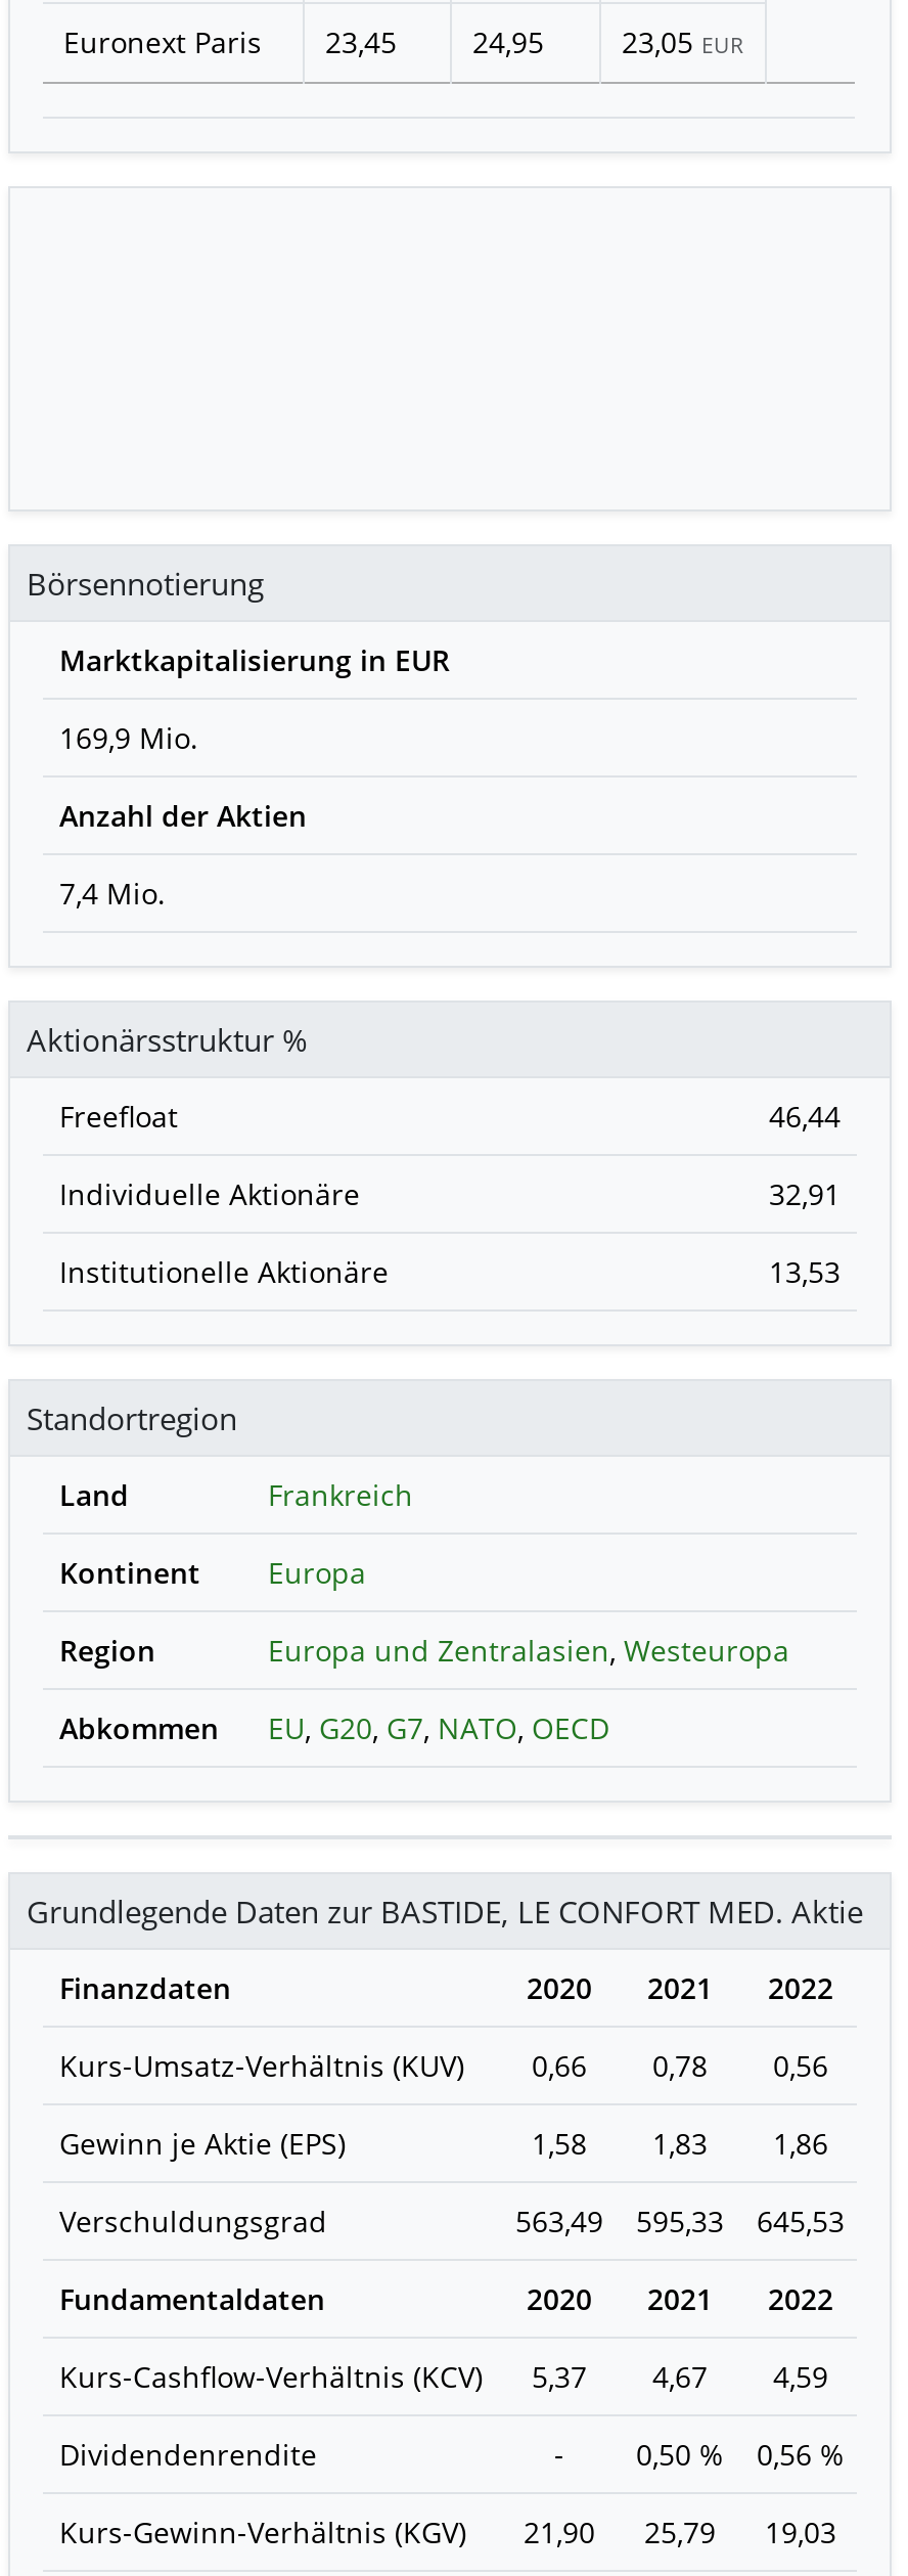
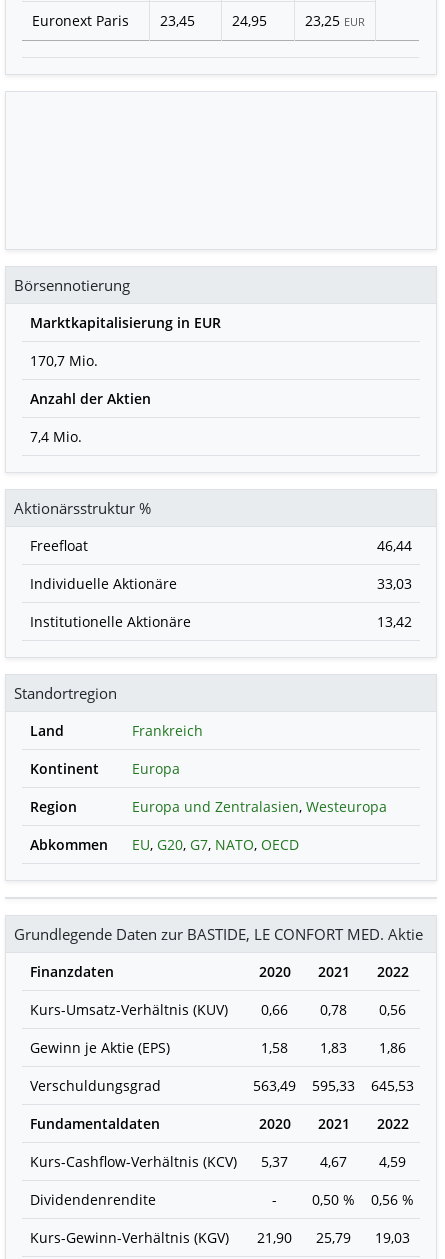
[63,23,744,61] Euronext Paris 23,45 24,95 23,05 EUR -> [32,11,365,30] Euronext Paris 23,45 24,95 23,25 EUR
[59,718,198,757] 169,9 Mio. -> [30,351,98,370] 170,7 Mio.
[769,1174,841,1213] 32,91 -> [377,574,412,593] 33,03
[769,1252,841,1291] 13,53 -> [377,612,412,631] 13,42

